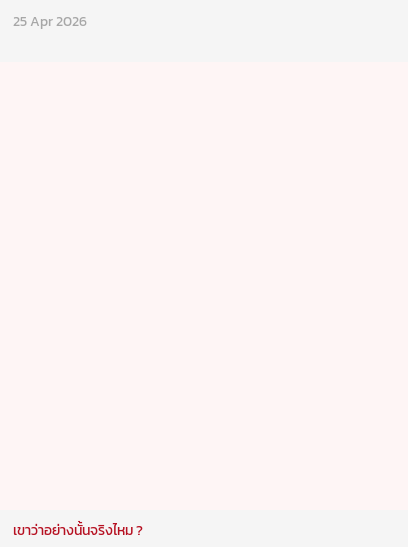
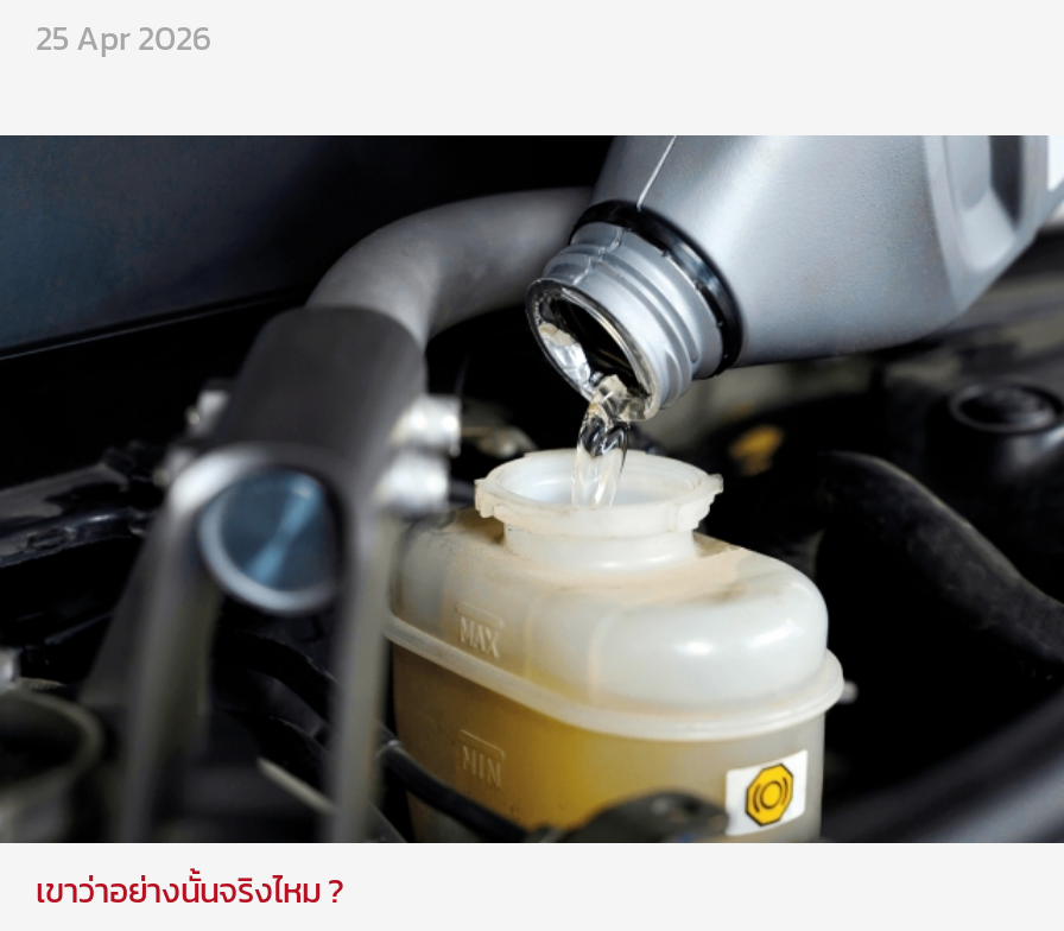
none -> [7,132,1057,847] [image]

